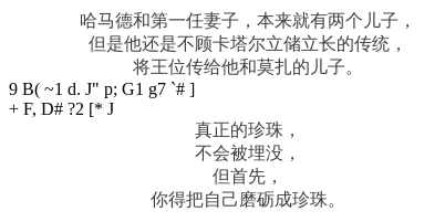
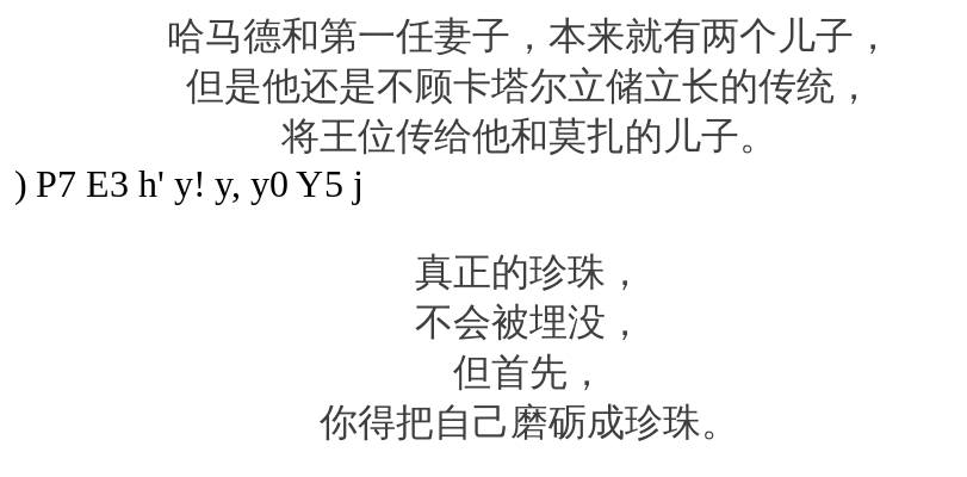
[9,79,195,118] 9 B( ~1 d. J" p; G1 g7 `# ] | + F, D# ?2 [* J -> [14,163,362,203] ) P7 E3 h' y! y, y0 Y5 j

